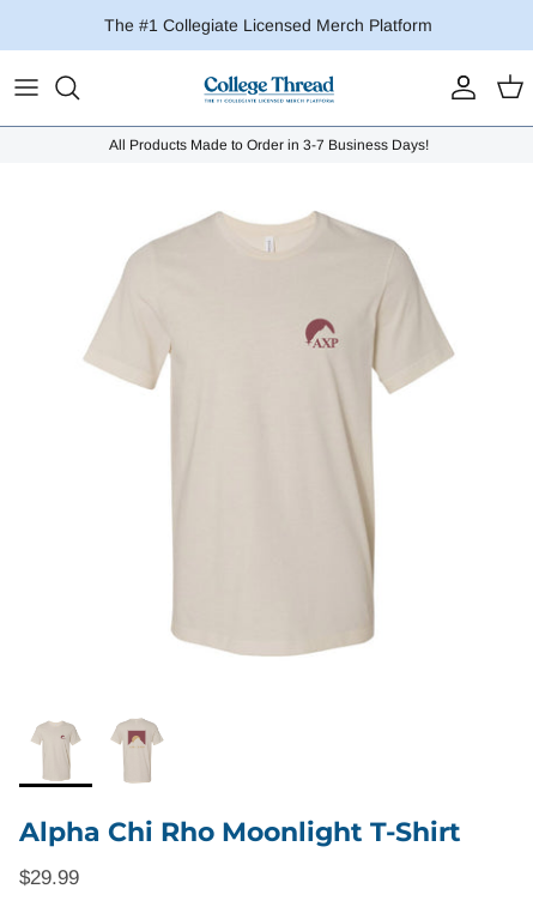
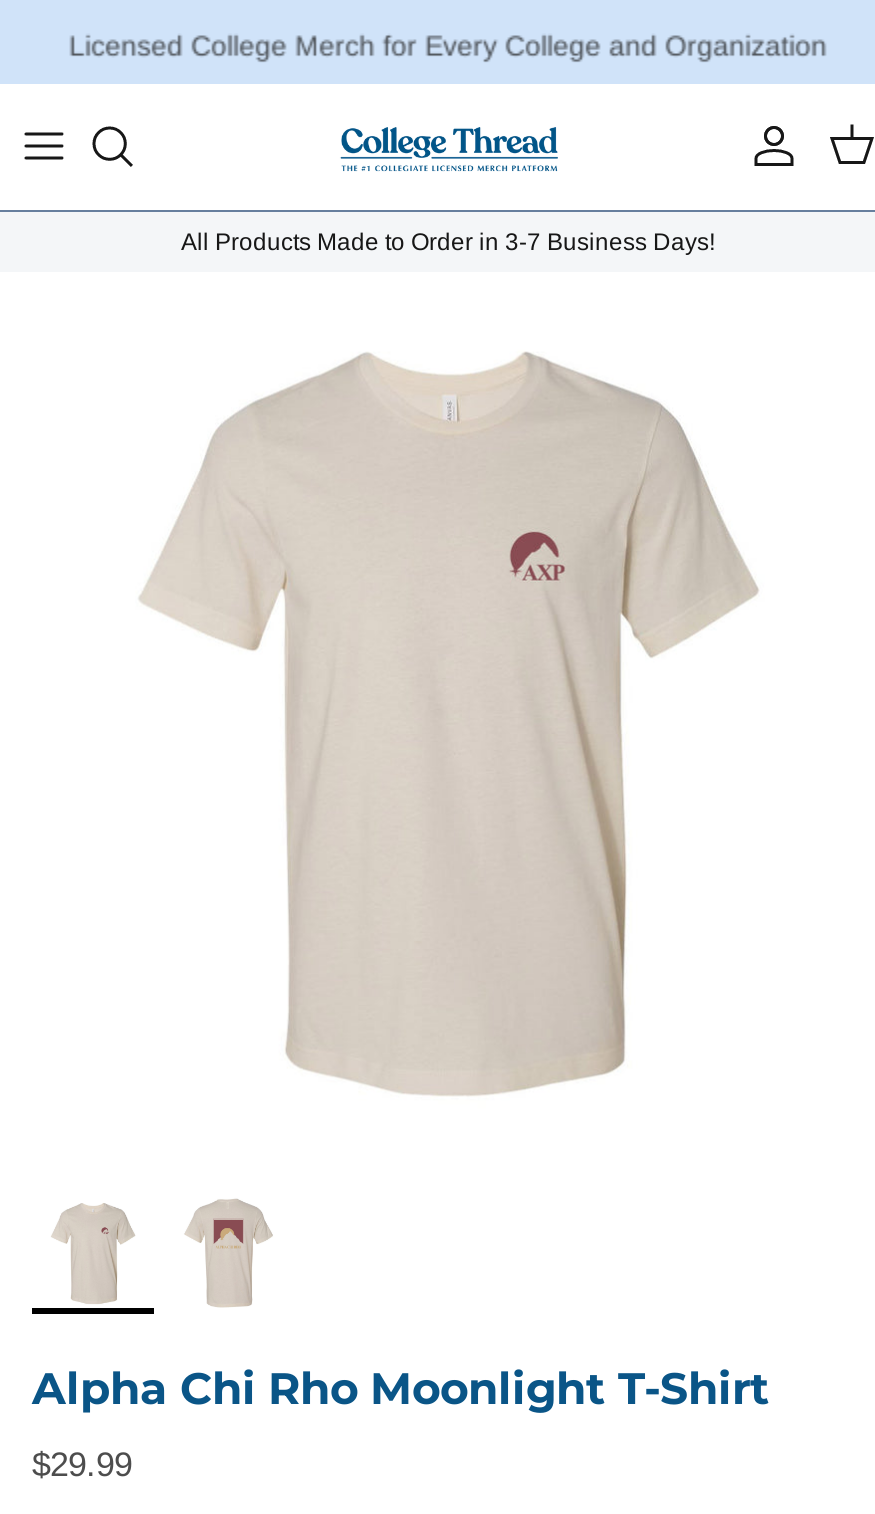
[104,16,432,35] The #1 Collegiate Licensed Merch Platform -> [69,26,827,58] Licensed College Merch for Every College and Organization

